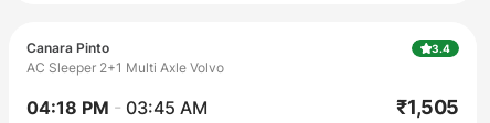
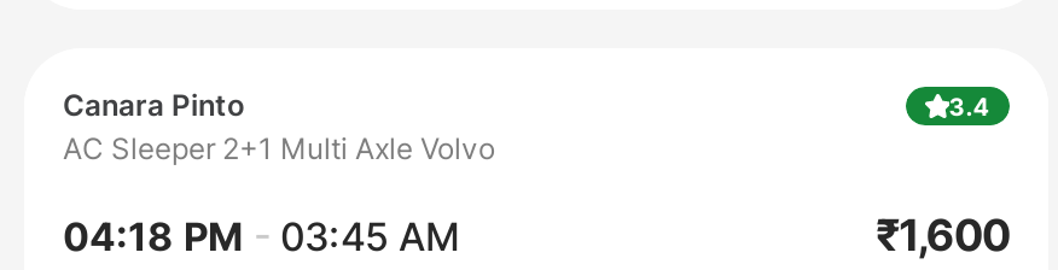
[397,96,459,119] ₹1,505 -> [876,210,1010,260] ₹1,600

